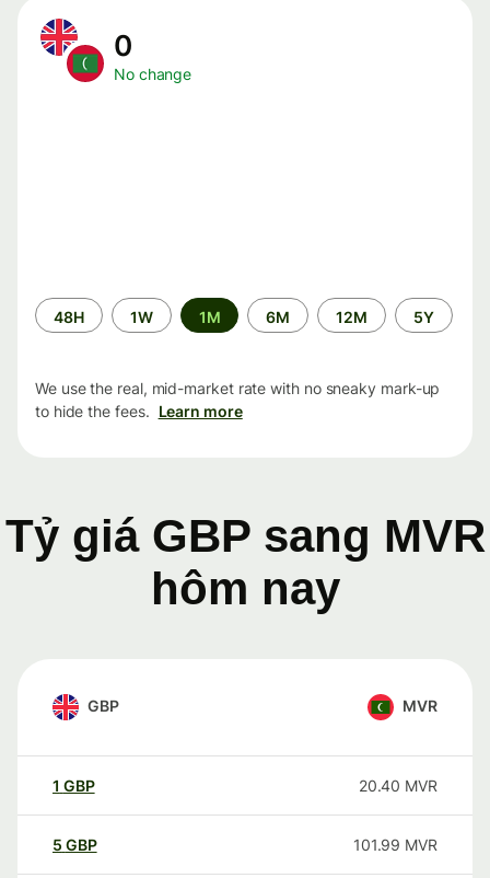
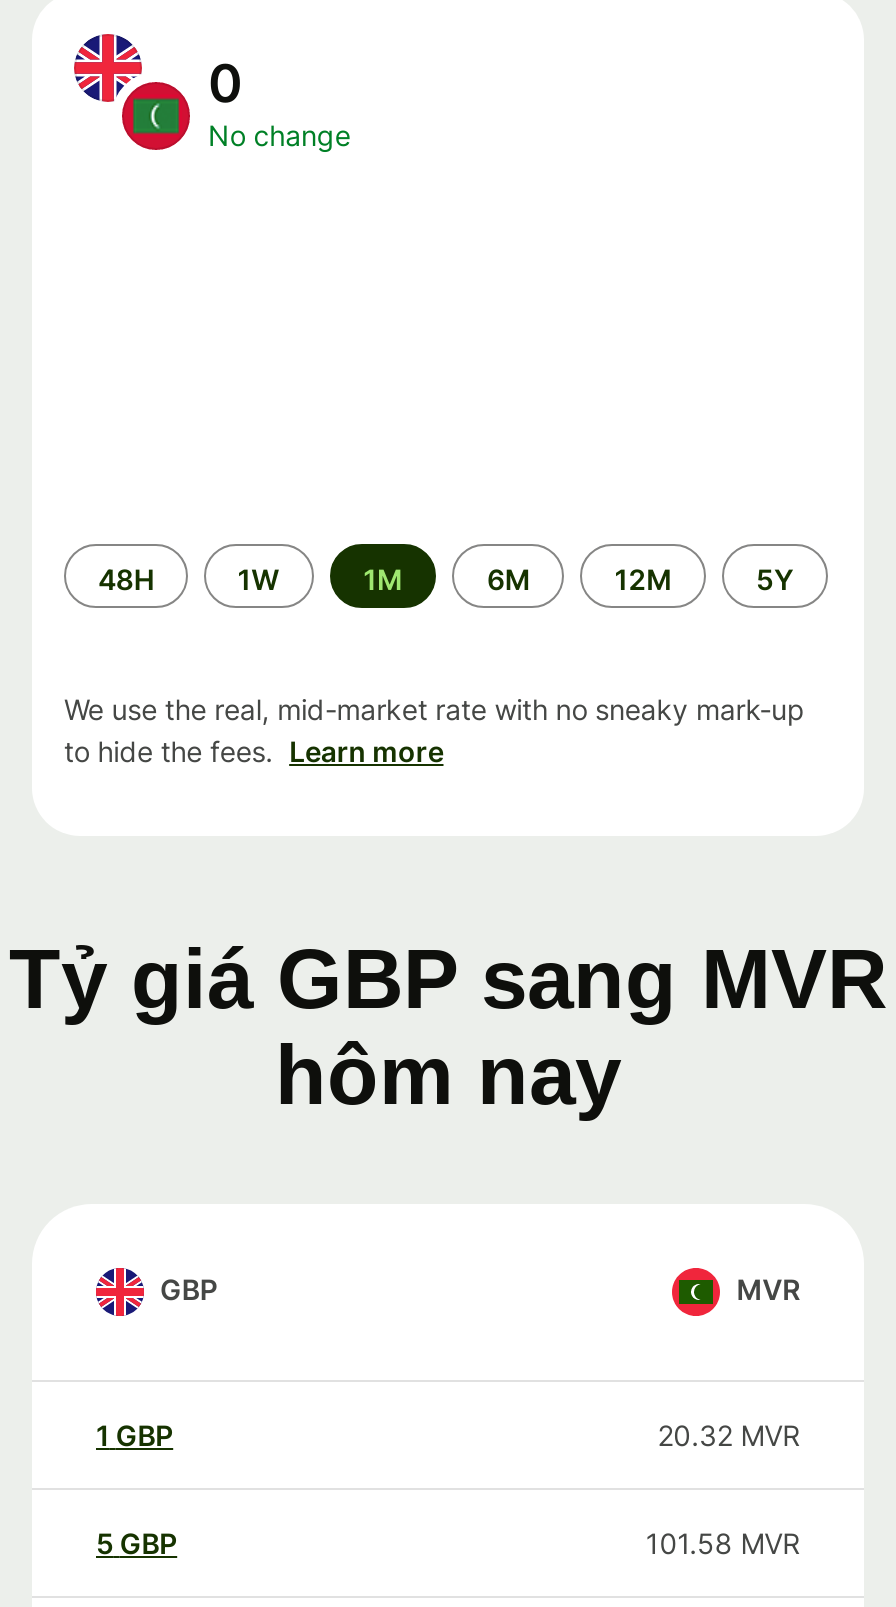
[358,776,437,795] 20.40 MVR -> [657,1418,800,1452] 20.32 MVR
[353,835,437,854] 101.99 MVR -> [646,1526,800,1560] 101.58 MVR

